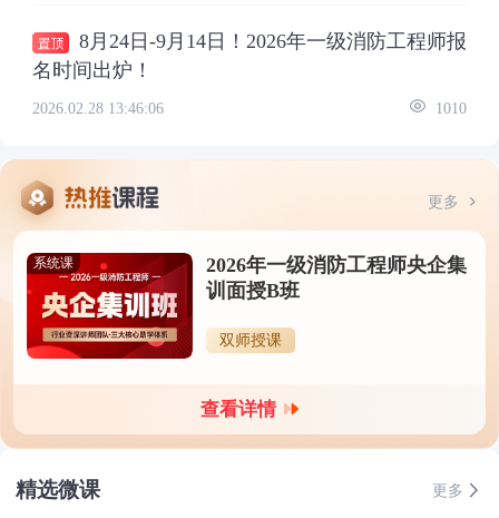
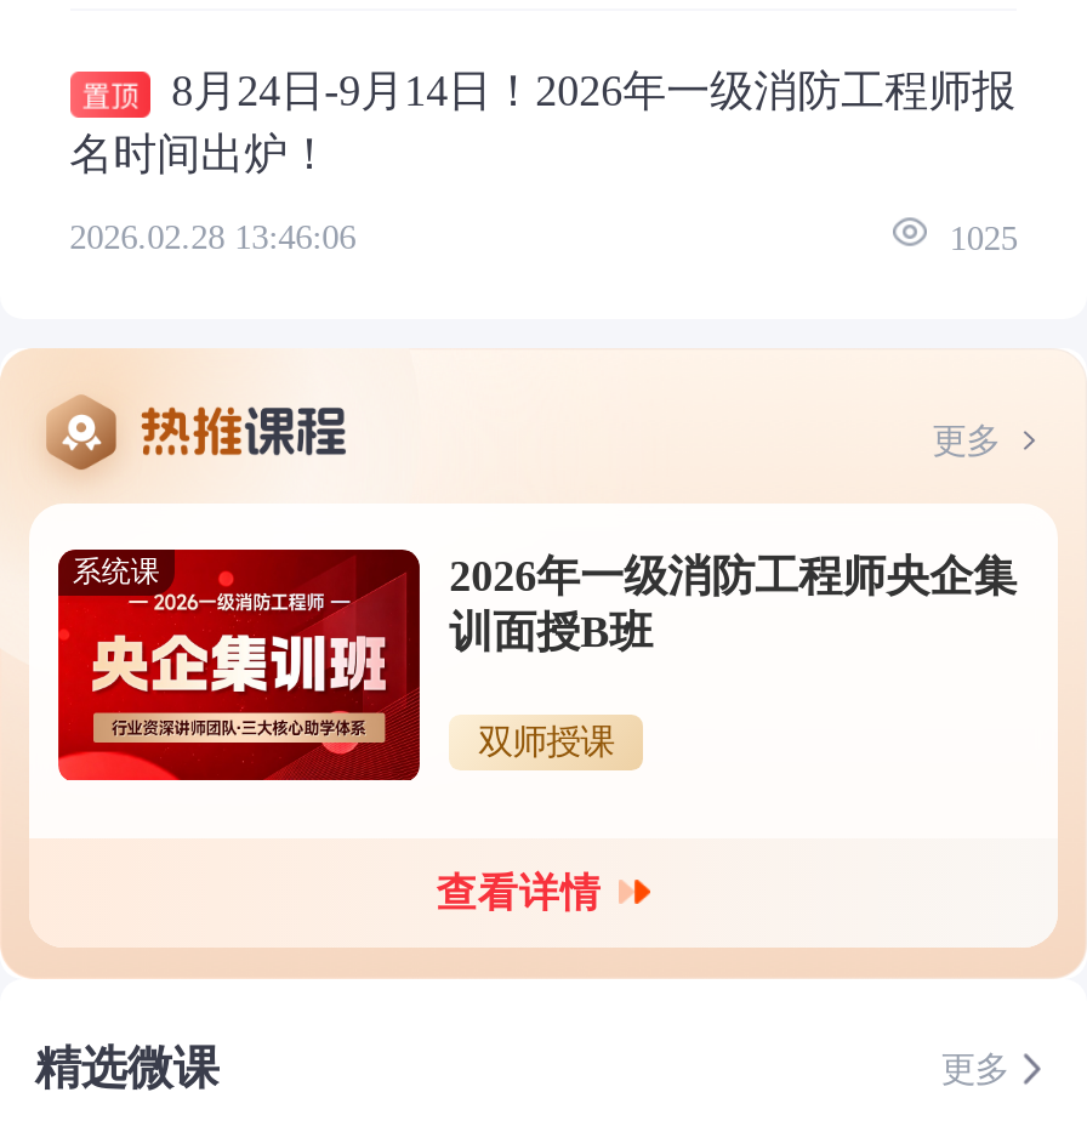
[431,99,467,117] 1010 -> [940,217,1017,256] 1025

